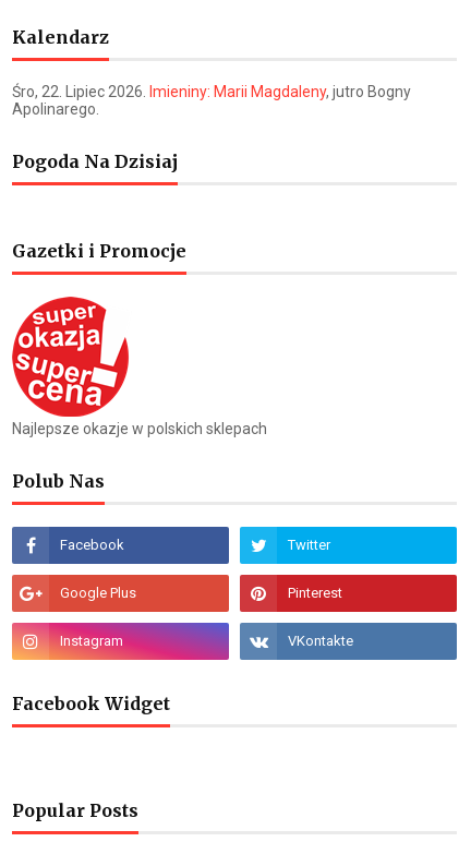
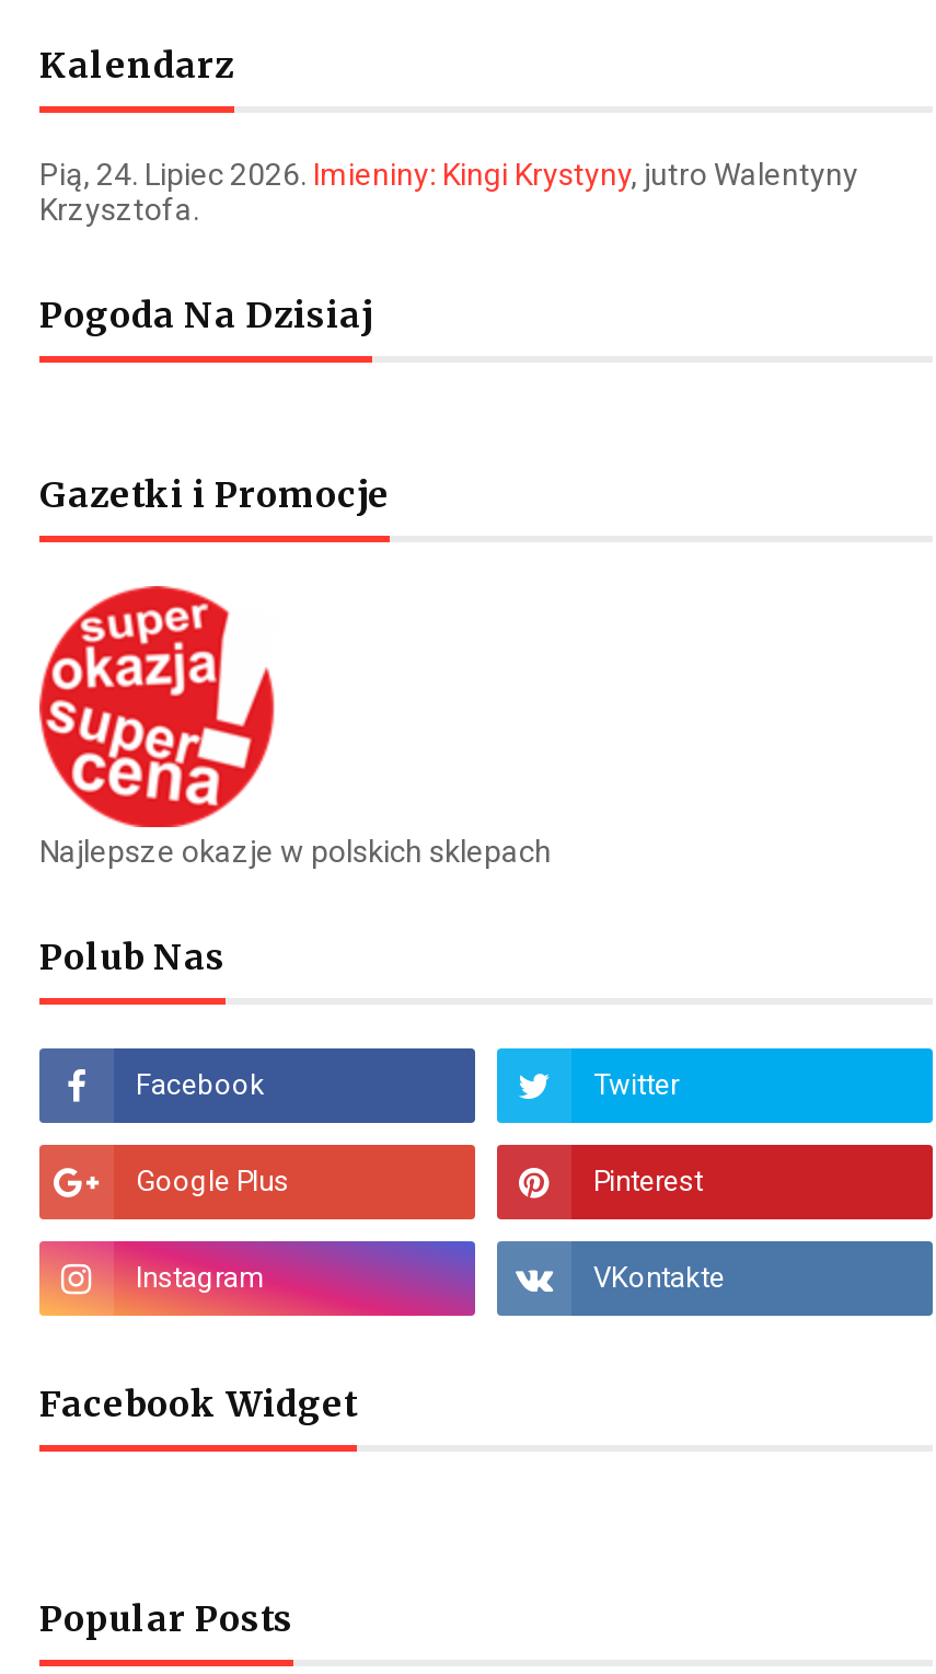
[12,83,411,118] Śro, 22. Lipiec 2026. Imieniny: Marii Magdaleny, jutro Bogny | Apolinarego. -> [39,157,858,227] Pią, 24. Lipiec 2026. Imieniny: Kingi Krystyny, jutro Walentyny | Krzysztofa.

